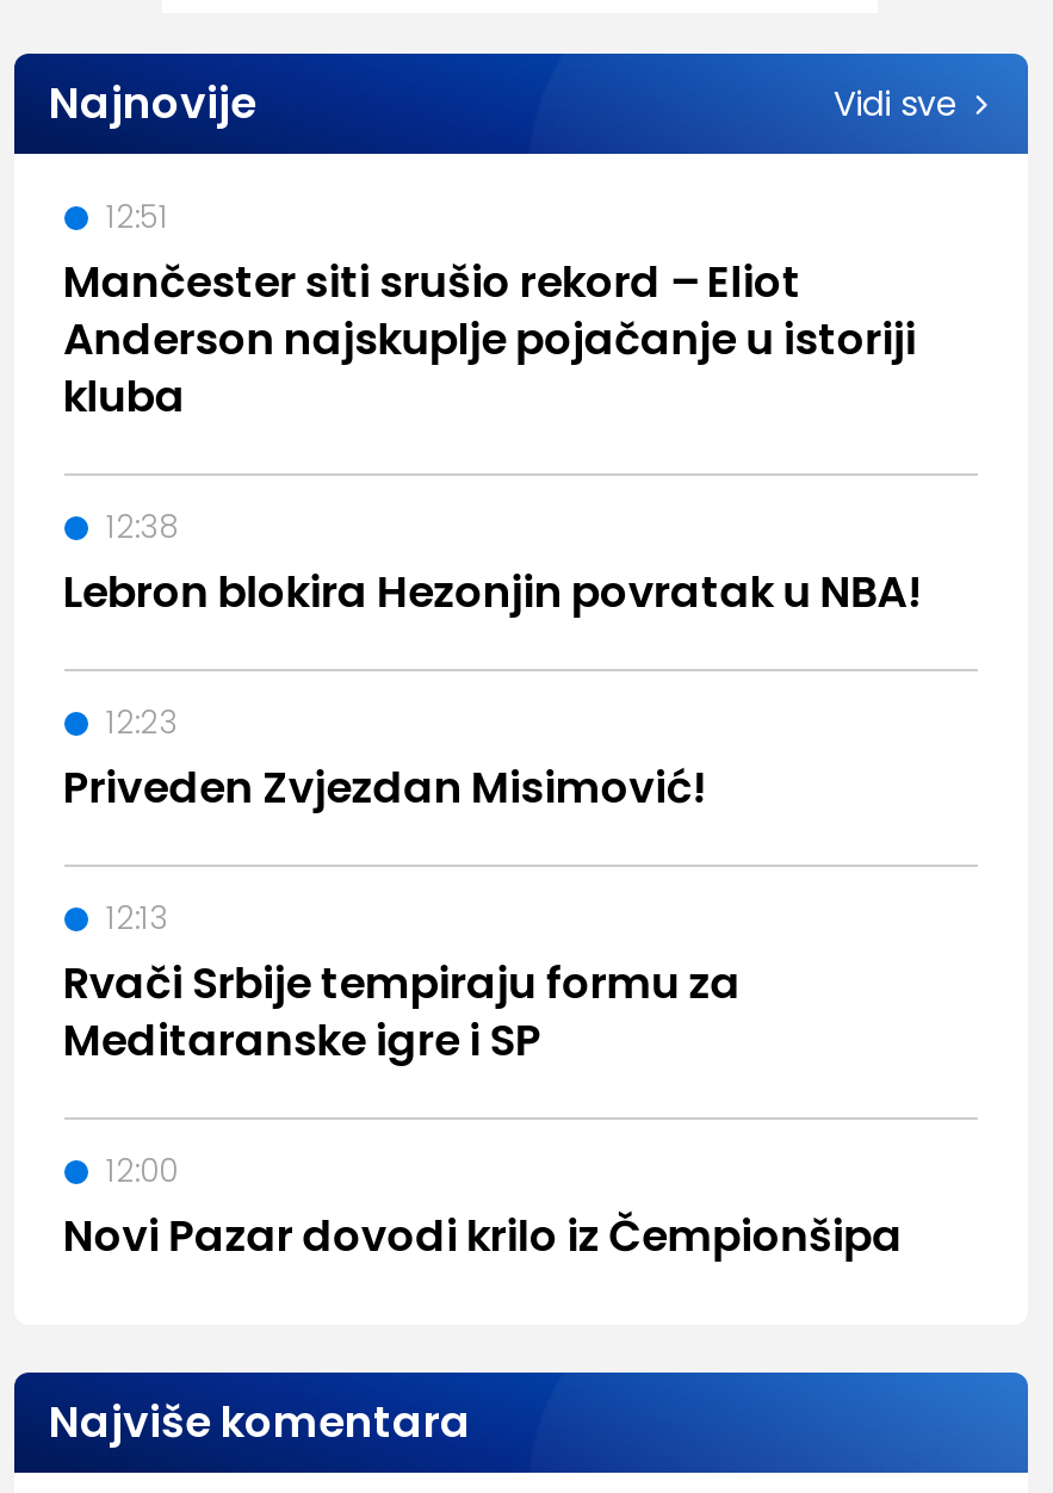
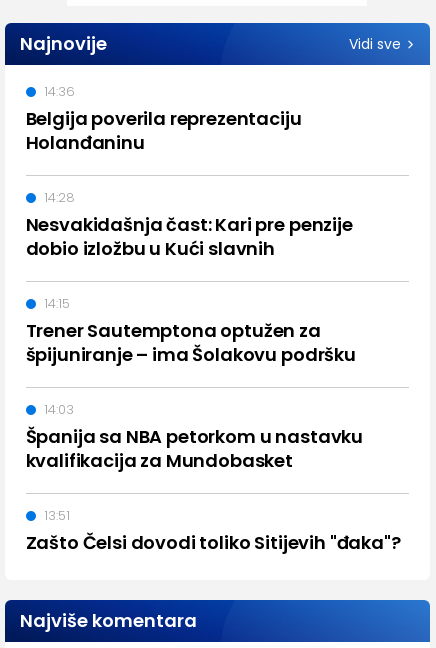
[106,194,168,239] 12:51 -> [43,82,74,101] 14:36
[63,251,916,425] Mančester siti srušio rekord – Eliot | Anderson najskuplje pojačanje u istoriji | kluba -> [25,106,301,155] Belgija poverila reprezentaciju | Holanđaninu
[106,504,180,549] 12:38 -> [43,188,74,207] 14:28
[63,561,924,621] Lebron blokira Hezonjin povratak u NBA! -> [25,212,353,261] Nesvakidašnja čast: Kari pre penzije | dobio izložbu u Kući slavnih
[106,700,178,745] 12:23 -> [43,294,69,313] 14:15
[63,757,708,816] Priveden Zvjezdan Misimović! -> [25,318,356,367] Trener Sautemptona optužen za | špijuniranje – ima Šolakovu podršku
[106,895,168,940] 12:13 -> [43,400,73,419] 14:03
[63,952,741,1069] Rvači Srbije tempiraju formu za | Meditaranske igre i SP -> [25,424,363,473] Španija sa NBA petorkom u nastavku | kvalifikacija za Mundobasket
[106,1148,178,1193] 12:00 -> [43,506,69,525] 13:51
[63,1205,903,1265] Novi Pazar dovodi krilo iz Čempionšipa -> [25,530,401,555] Zašto Čelsi dovodi toliko Sitijevih "đaka"?

